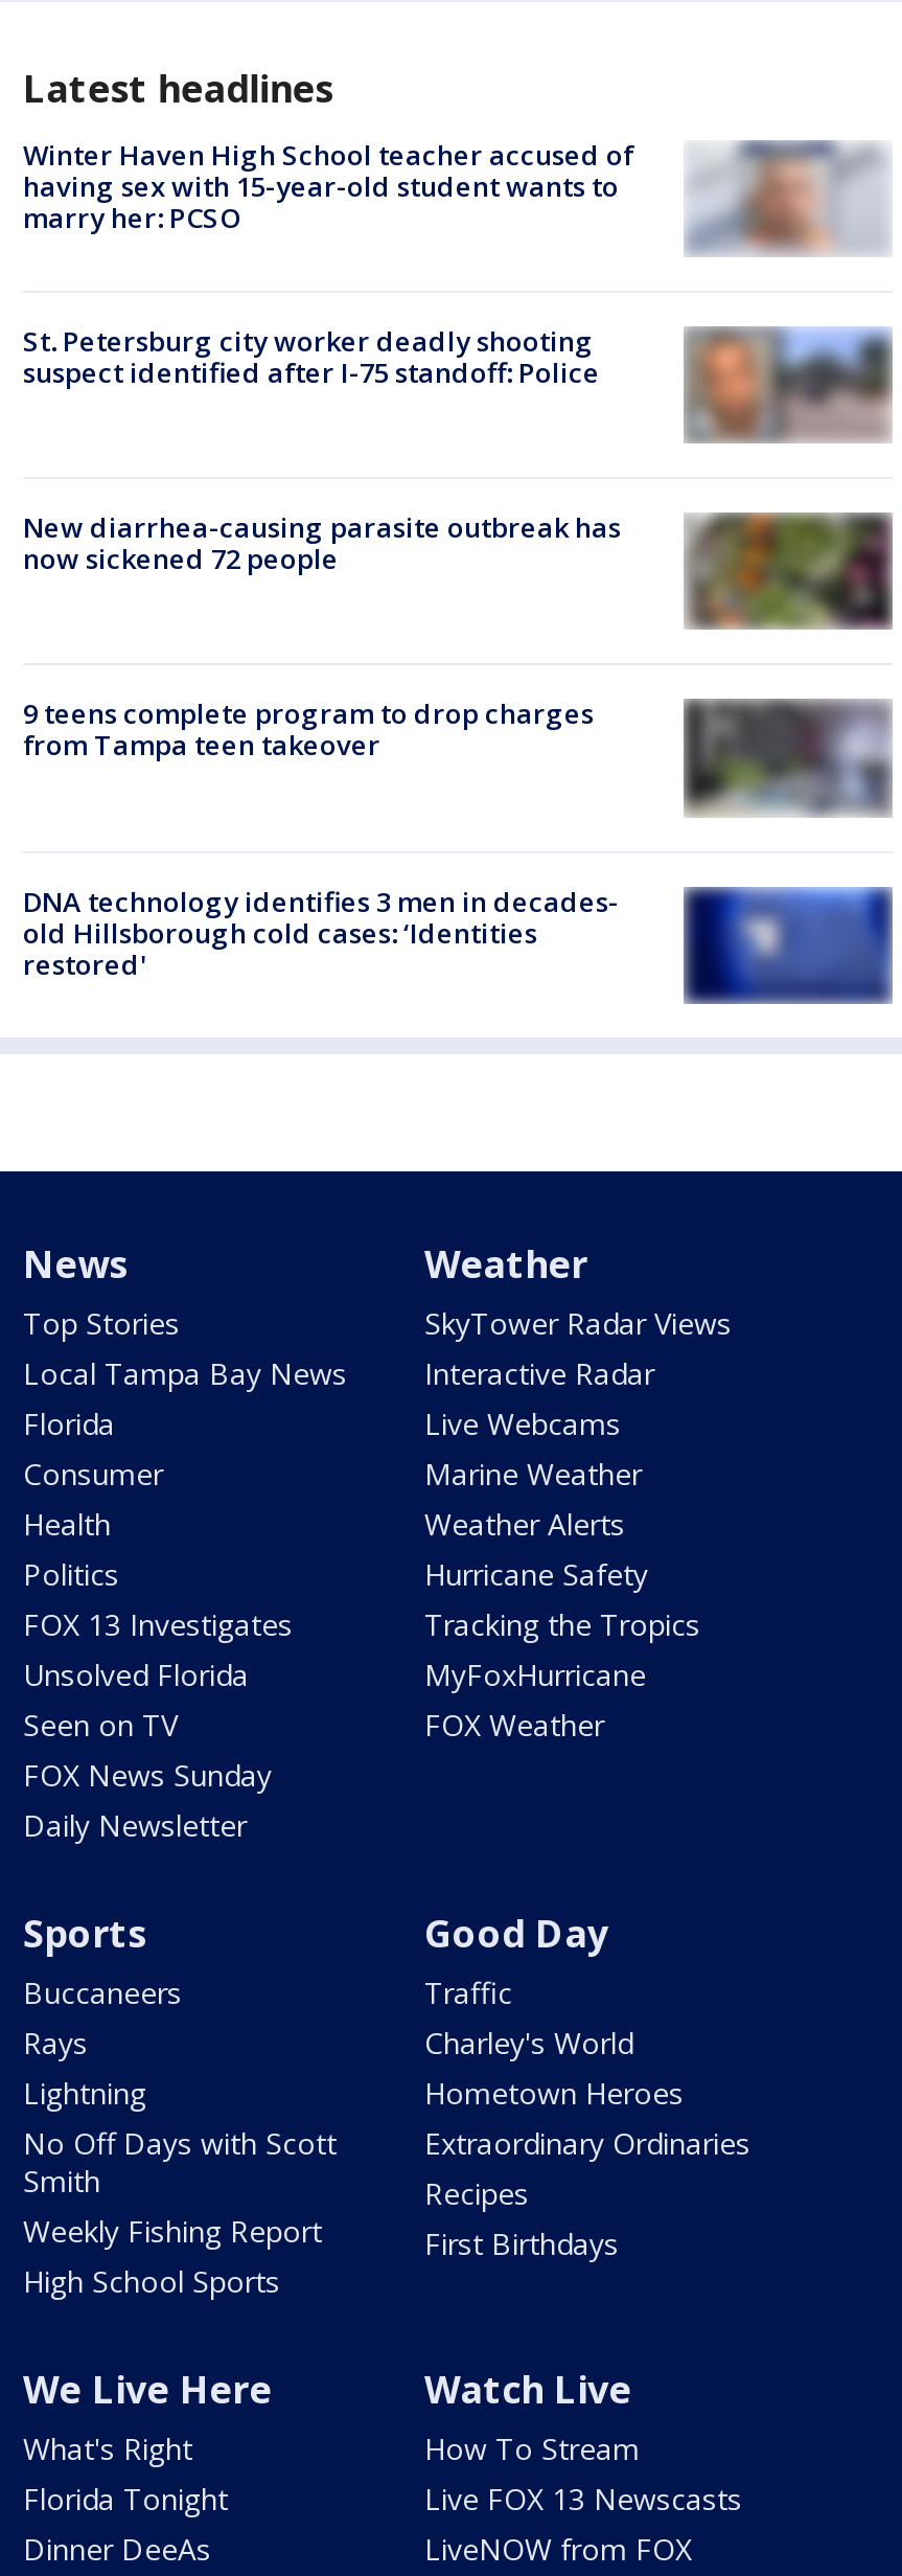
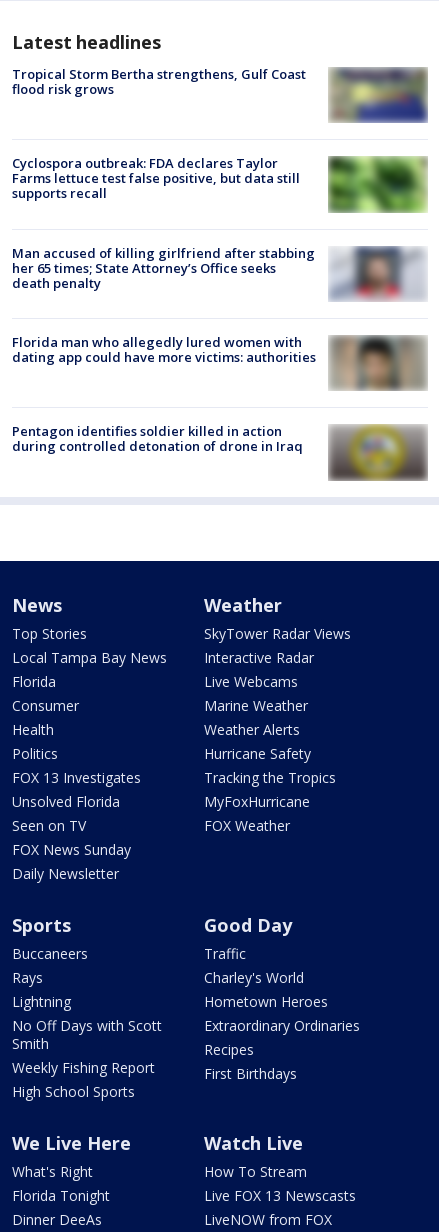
[23,136,891,255] [image] | Winter Haven High School teacher accused of | having sex with 15-year-old student wants to | marry her: PCSO -> [12,65,428,123] [image] | Tropical Storm Bertha strengthens, Gulf Coast | flood risk grows
[23,323,600,392] St. Petersburg city worker deadly shooting | suspect identified after I-75 standoff: Police -> [12,154,300,202] Cyclospora outbreak: FDA declares Taylor | Farms lettuce test false positive, but data still | supports recall
[686,326,893,443] [image] -> [329,156,428,213] [image]
[23,510,893,630] [image] | New diarrhea-causing parasite outbreak has | now sickened 72 people -> [12,244,427,301] [image] | Man accused of killing girlfriend after stabbing | her 65 times; State Attorney’s Office seeks | death penalty
[23,696,594,765] 9 teens complete program to drop charges | from Tampa teen takeover -> [12,333,316,366] Florida man who allegedly lured women with | dating app could have more victims: authorities
[684,701,891,816] [image] -> [329,336,426,391] [image]
[23,883,893,1004] [image] | DNA technology identifies 3 men in decades- | old Hillsborough cold cases: ‘Identities | restored' -> [12,422,428,481] [image] | Pentagon identifies soldier killed in action | during controlled detonation of drone in Iraq

